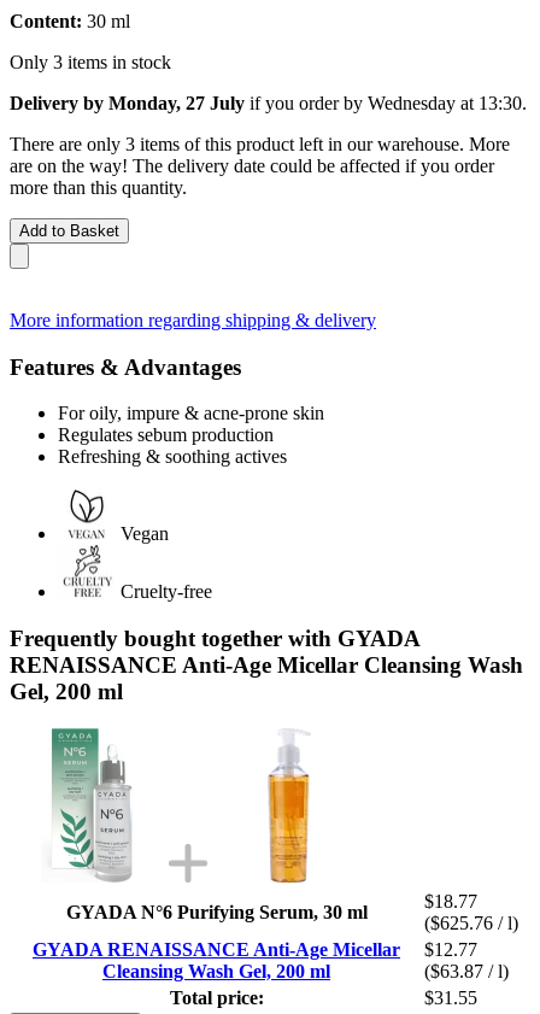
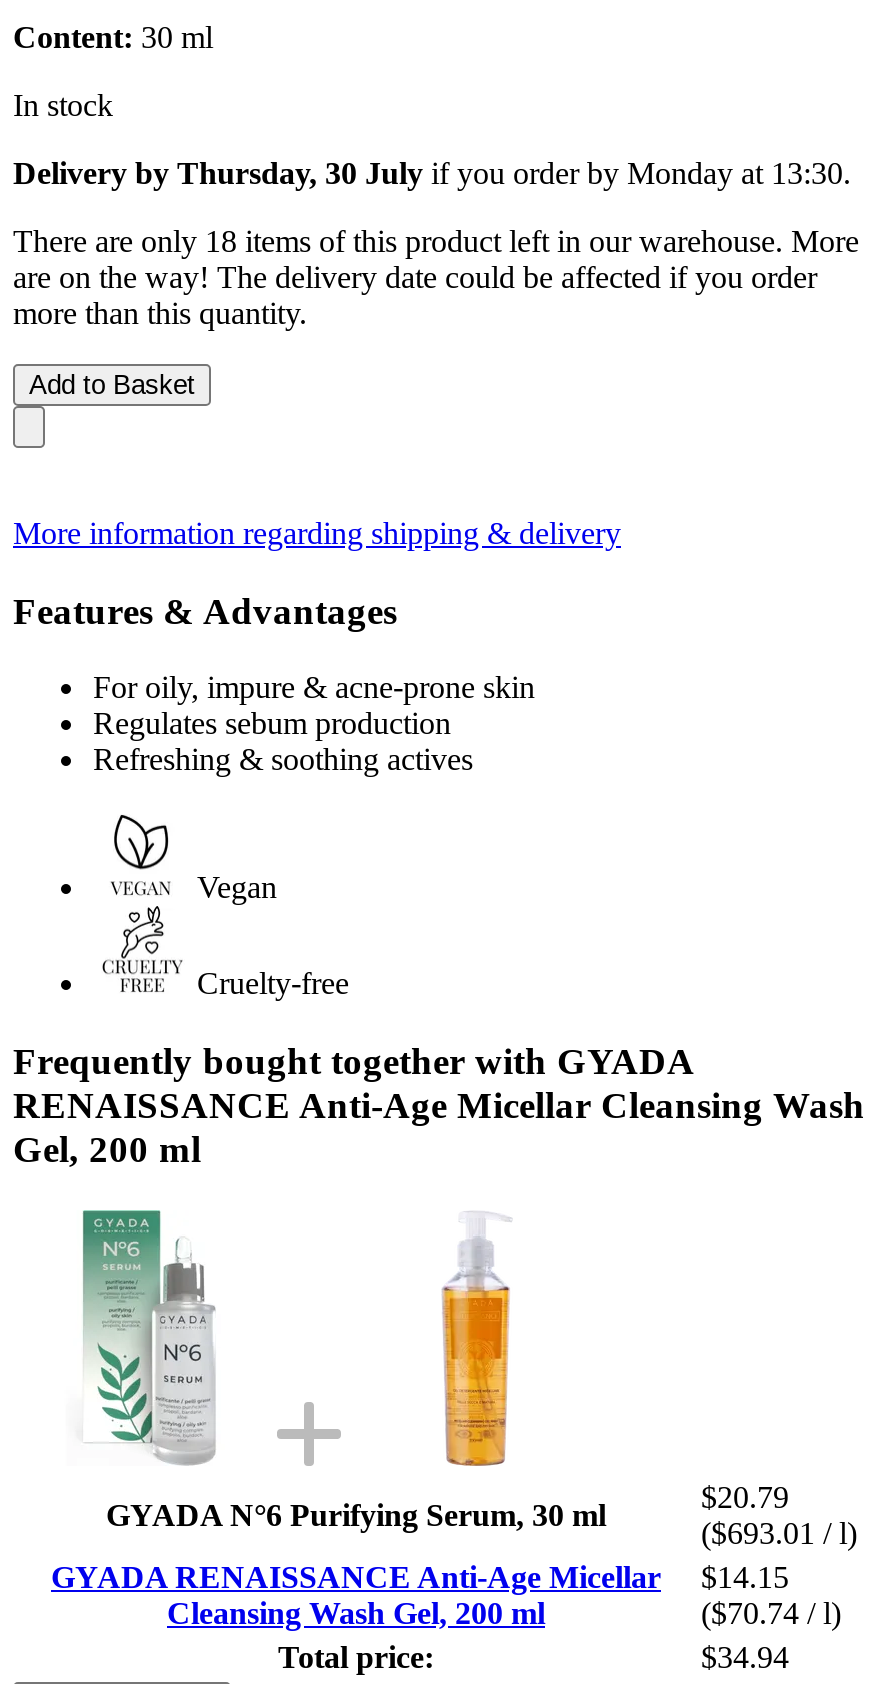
[10,52,171,72] Only 3 items in stock -> [13,88,113,122] In stock
[10,93,527,113] Delivery by Monday, 27 July if you order by Wednesday at 13:30. -> [13,156,851,190] Delivery by Thursday, 30 July if you order by Monday at 13:30.
[10,134,510,154] There are only 3 items of this product left in our warehouse. More -> [13,224,859,258] There are only 18 items of this product left in our warehouse. More
[424,891,477,911] $18.77 -> [701,1479,789,1513] $20.79
[424,912,518,933] ($625.76 / l) -> [701,1515,857,1549] ($693.01 / l)
[33,939,477,959] GYADA RENAISSANCE Anti-Age Micellar $12.77 -> [51,1559,789,1593] GYADA RENAISSANCE Anti-Age Micellar $14.15
[424,961,509,981] ($63.87 / l) -> [701,1595,841,1629] ($70.74 / l)
[424,987,477,1008] $31.55 -> [701,1639,789,1673] $34.94

